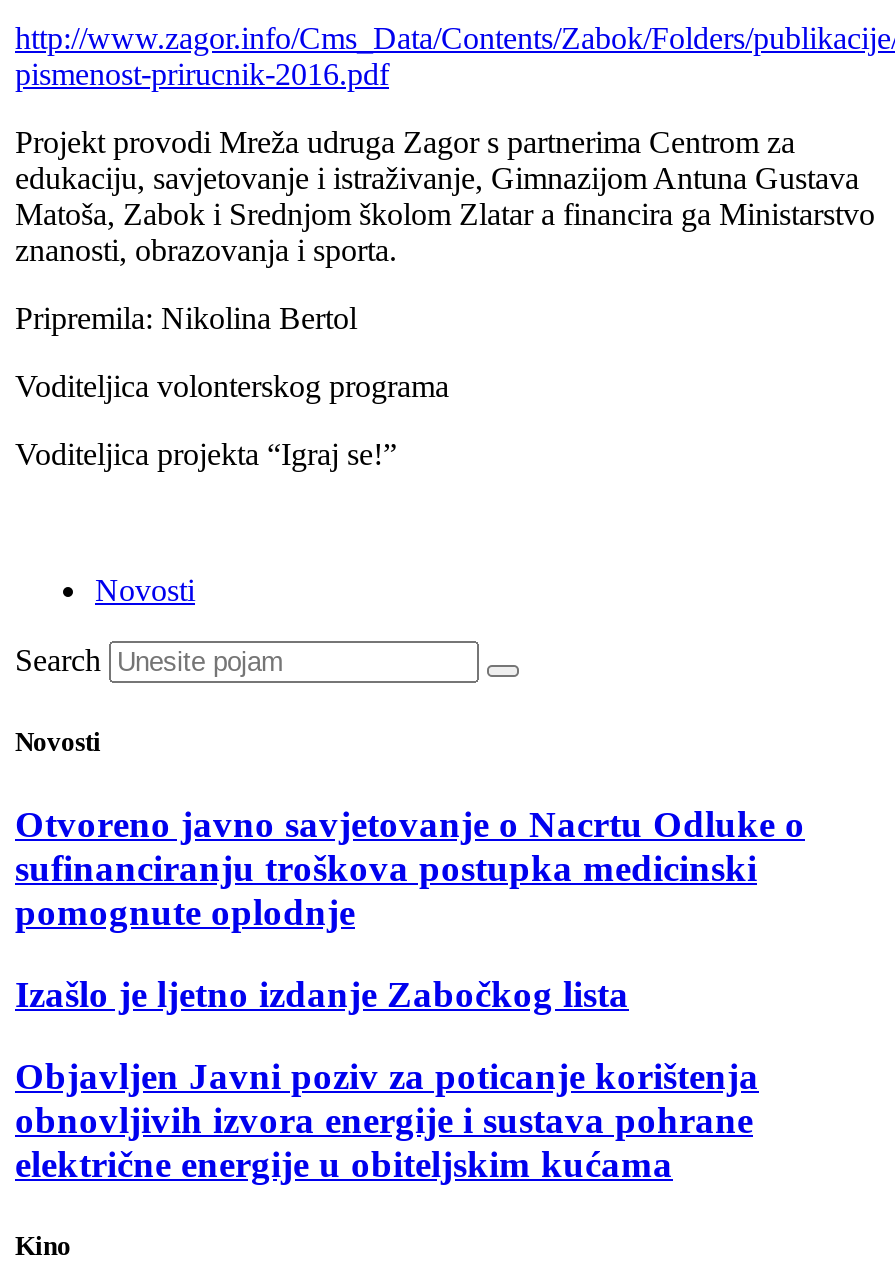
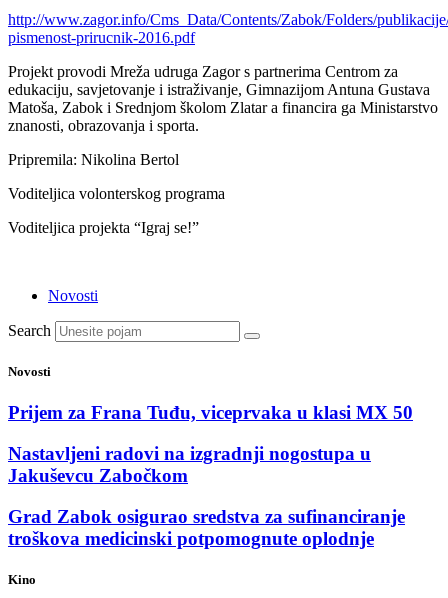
[15,803,805,933] Otvoreno javno savjetovanje o Nacrtu Odluke o | sufinanciranju troškova postupka medicinski | pomognute oplodnje -> [8,402,413,423] Prijem za Frana Tuđu, viceprvaka u klasi MX 50
[15,973,629,1015] Izašlo je ljetno izdanje Zabočkog lista -> [8,443,371,486] Nastavljeni radovi na izgradnji nogostupa u | Jakuševcu Zabočkom
[15,1054,759,1184] Objavljen Javni poziv za poticanje korištenja | obnovljivih izvora energije i sustava pohrane | električne energije u obiteljskim kućama -> [8,505,405,548] Grad Zabok osigurao sredstva za sufinanciranje | troškova medicinski potpomognute oplodnje

